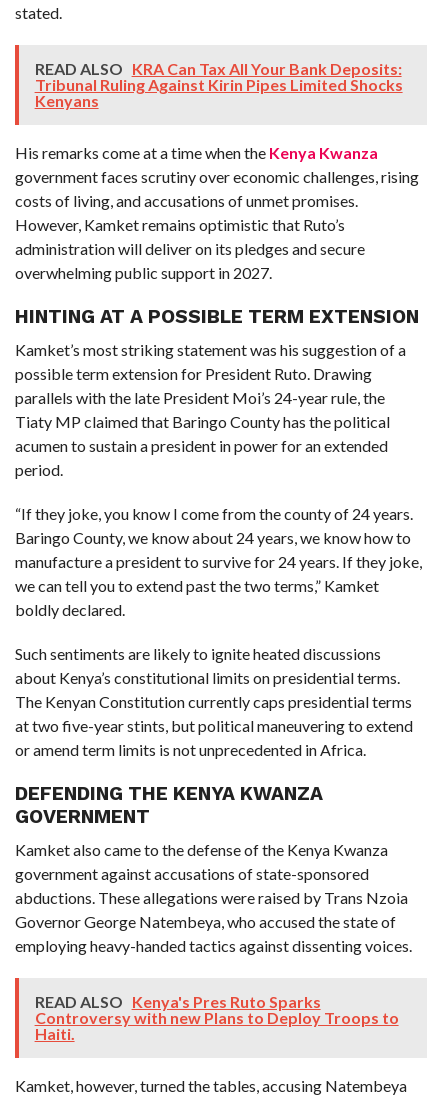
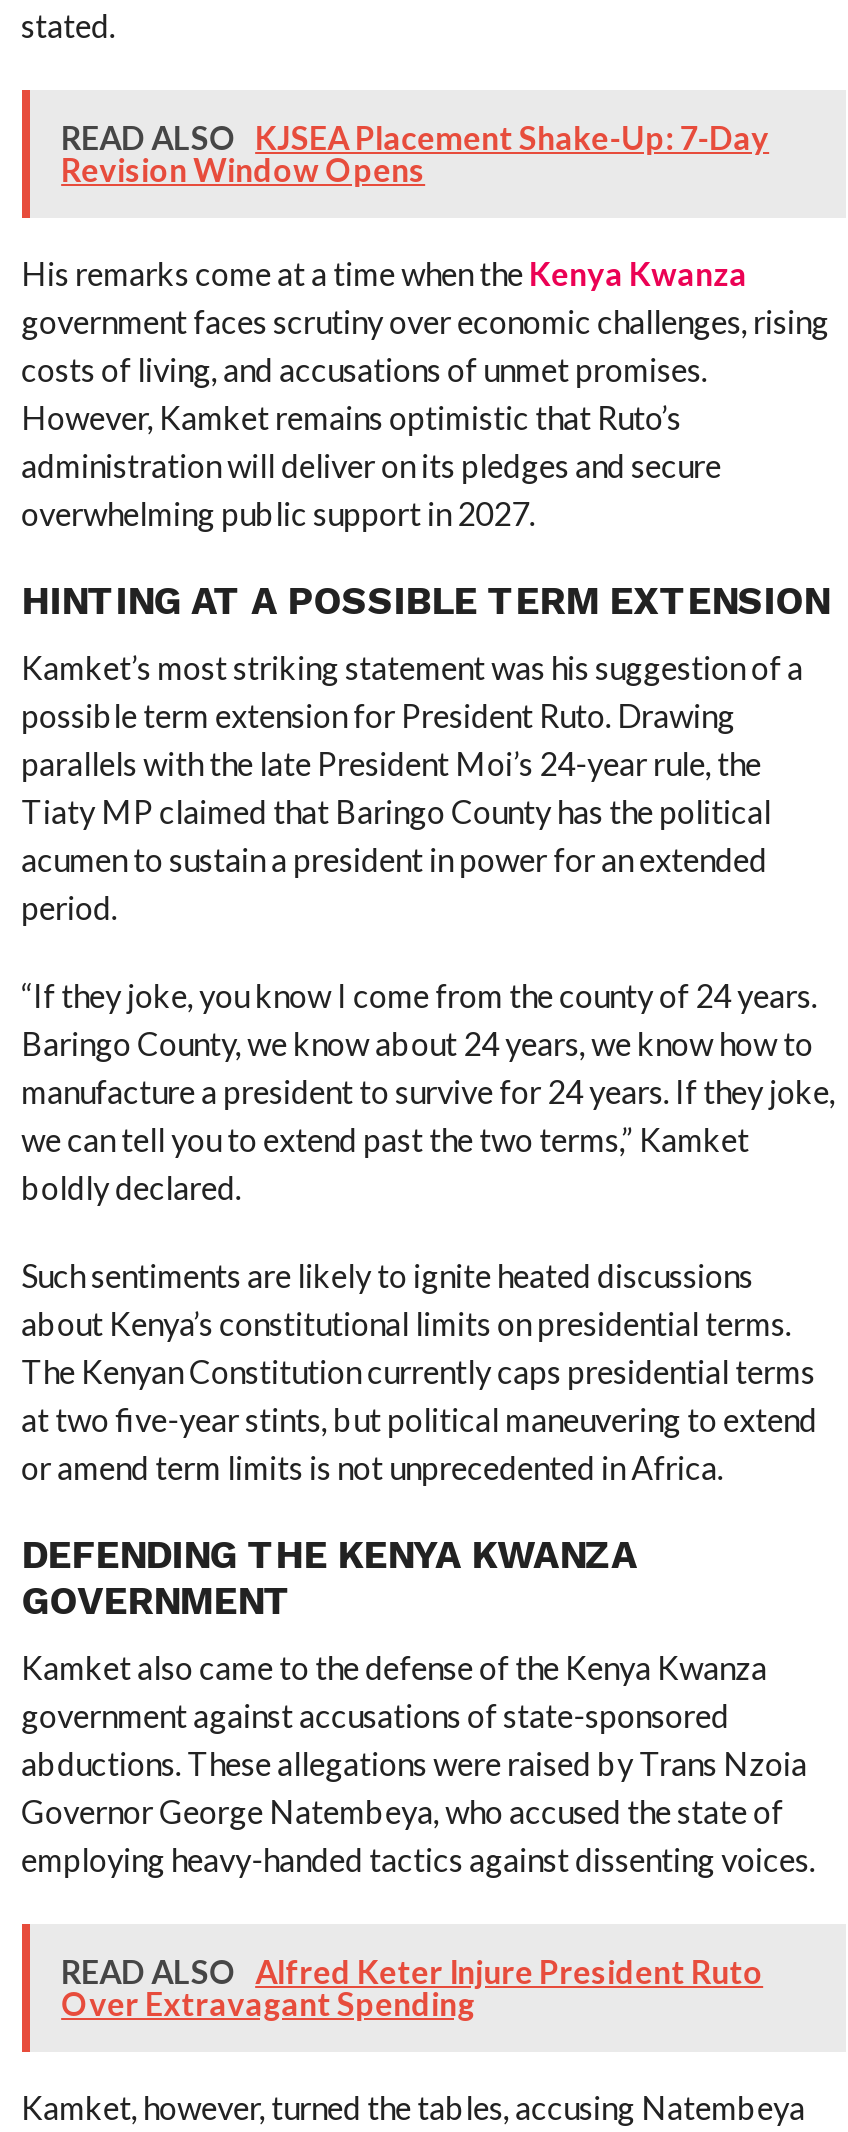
[35,59,403,110] READ ALSO KRA Can Tax All Your Bank Deposits: | Tribunal Ruling Against Kirin Pipes Limited Shocks | Kenyans -> [61,118,769,188] READ ALSO KJSEA Placement Shake-Up: 7-Day | Revision Window Opens
[35,992,399,1043] READ ALSO Kenya's Pres Ruto Sparks | Controversy with new Plans to Deploy Troops to | Haiti. -> [61,1952,763,2022] READ ALSO Alfred Keter Injure President Ruto | Over Extravagant Spending

